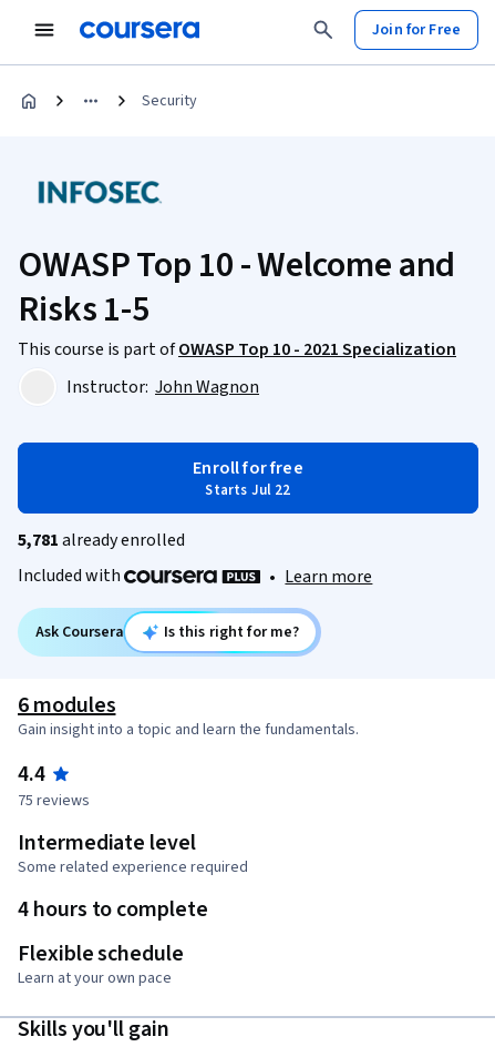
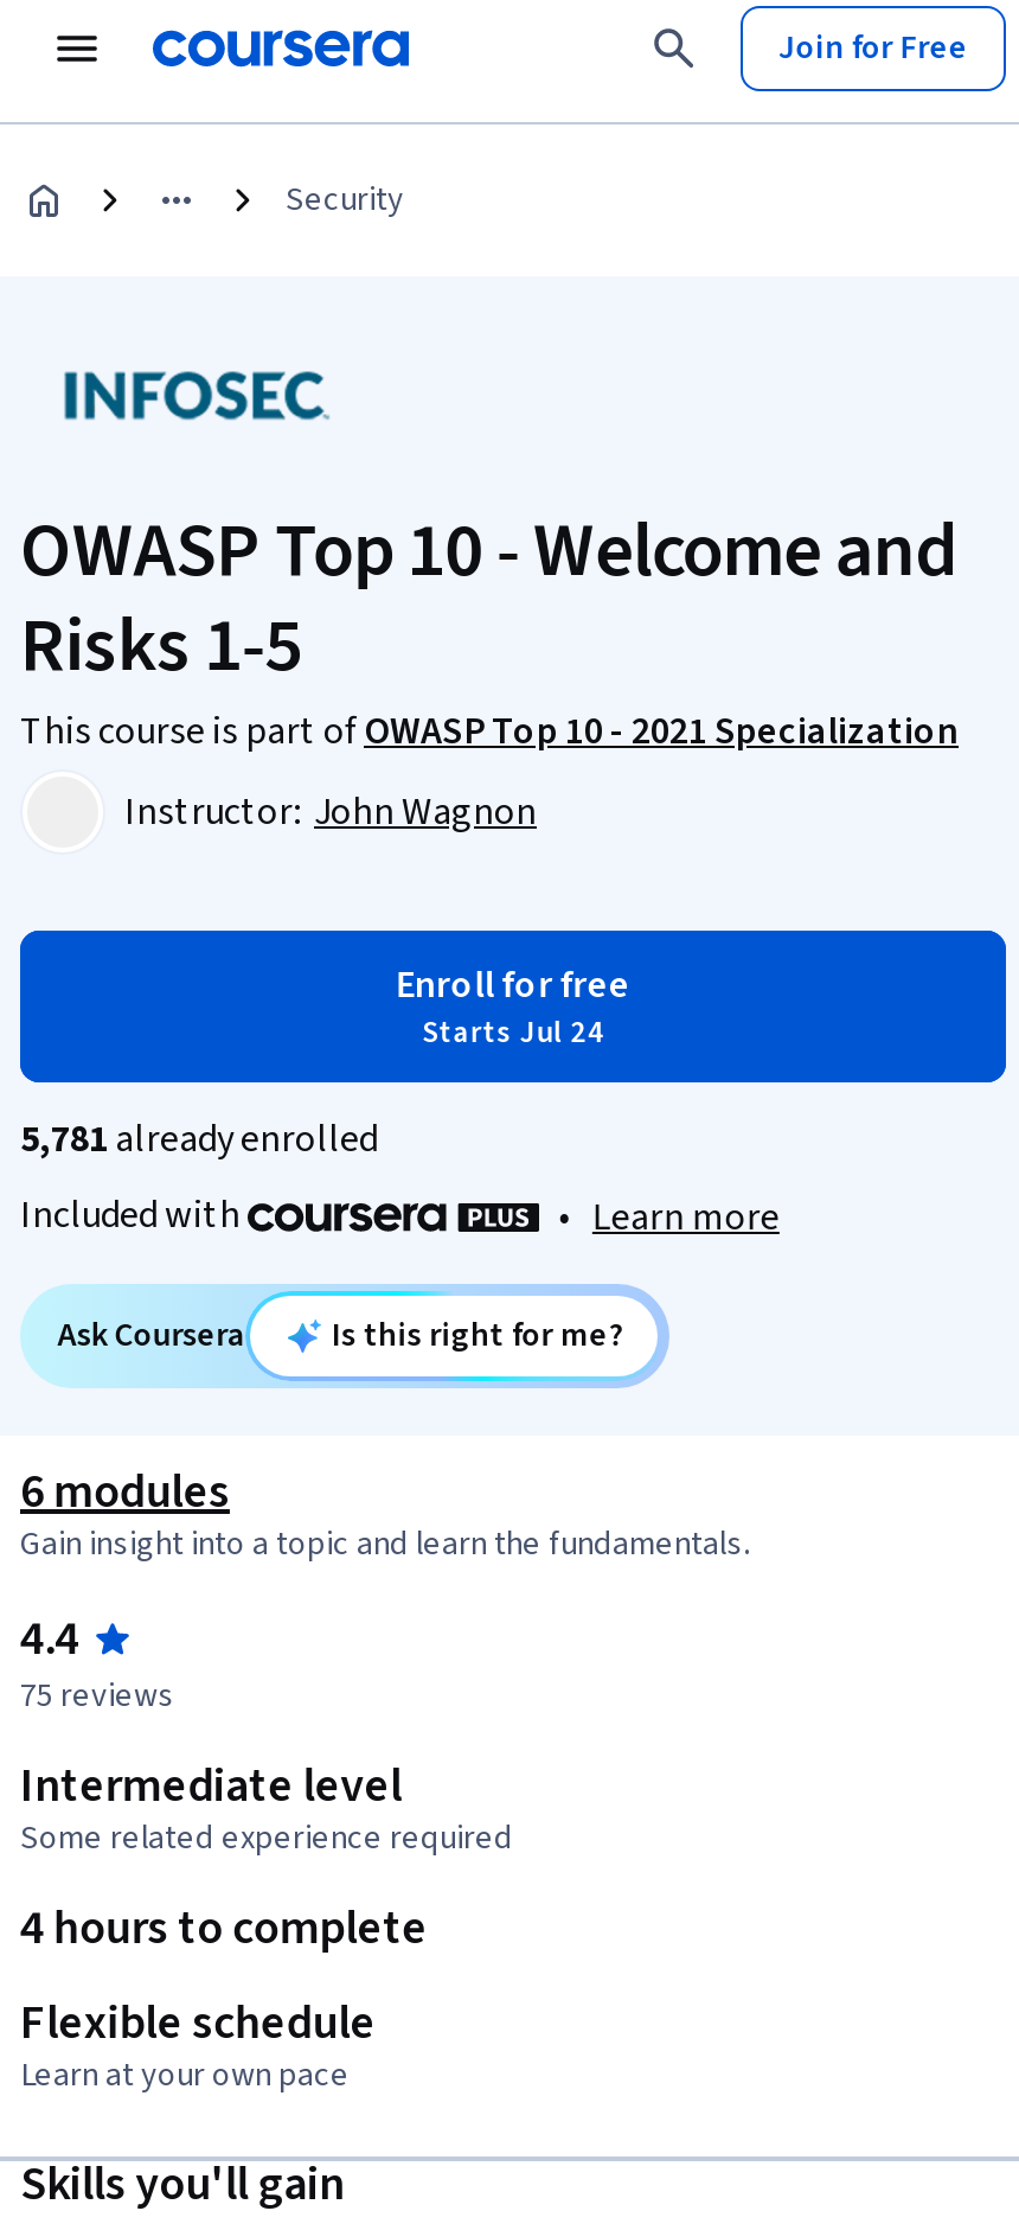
[205,480,291,500] Starts Jul 22 -> [422,1011,604,1054] Starts Jul 24

